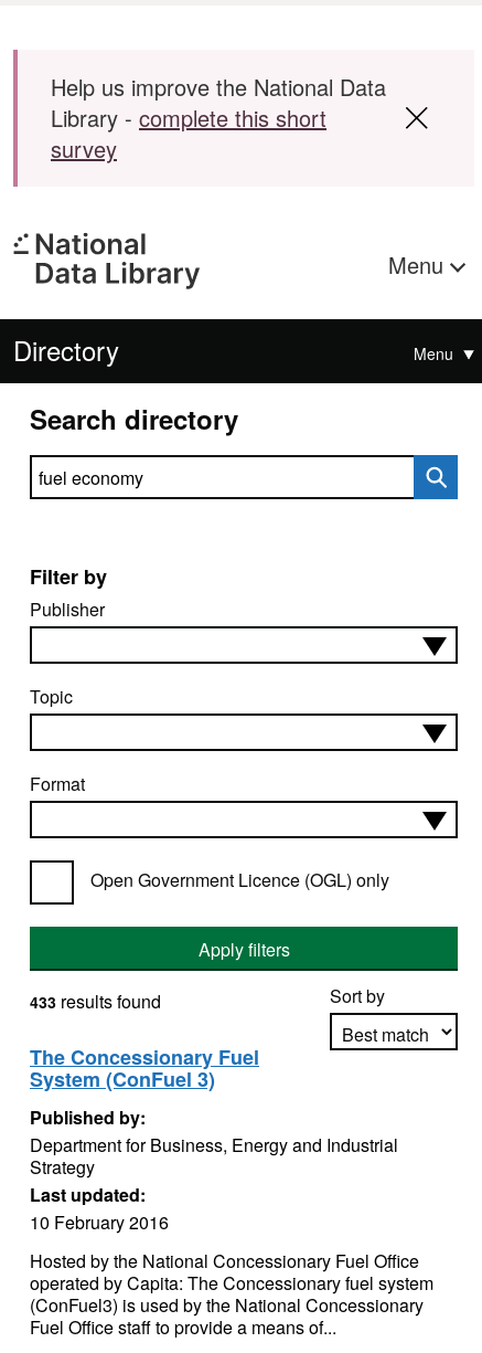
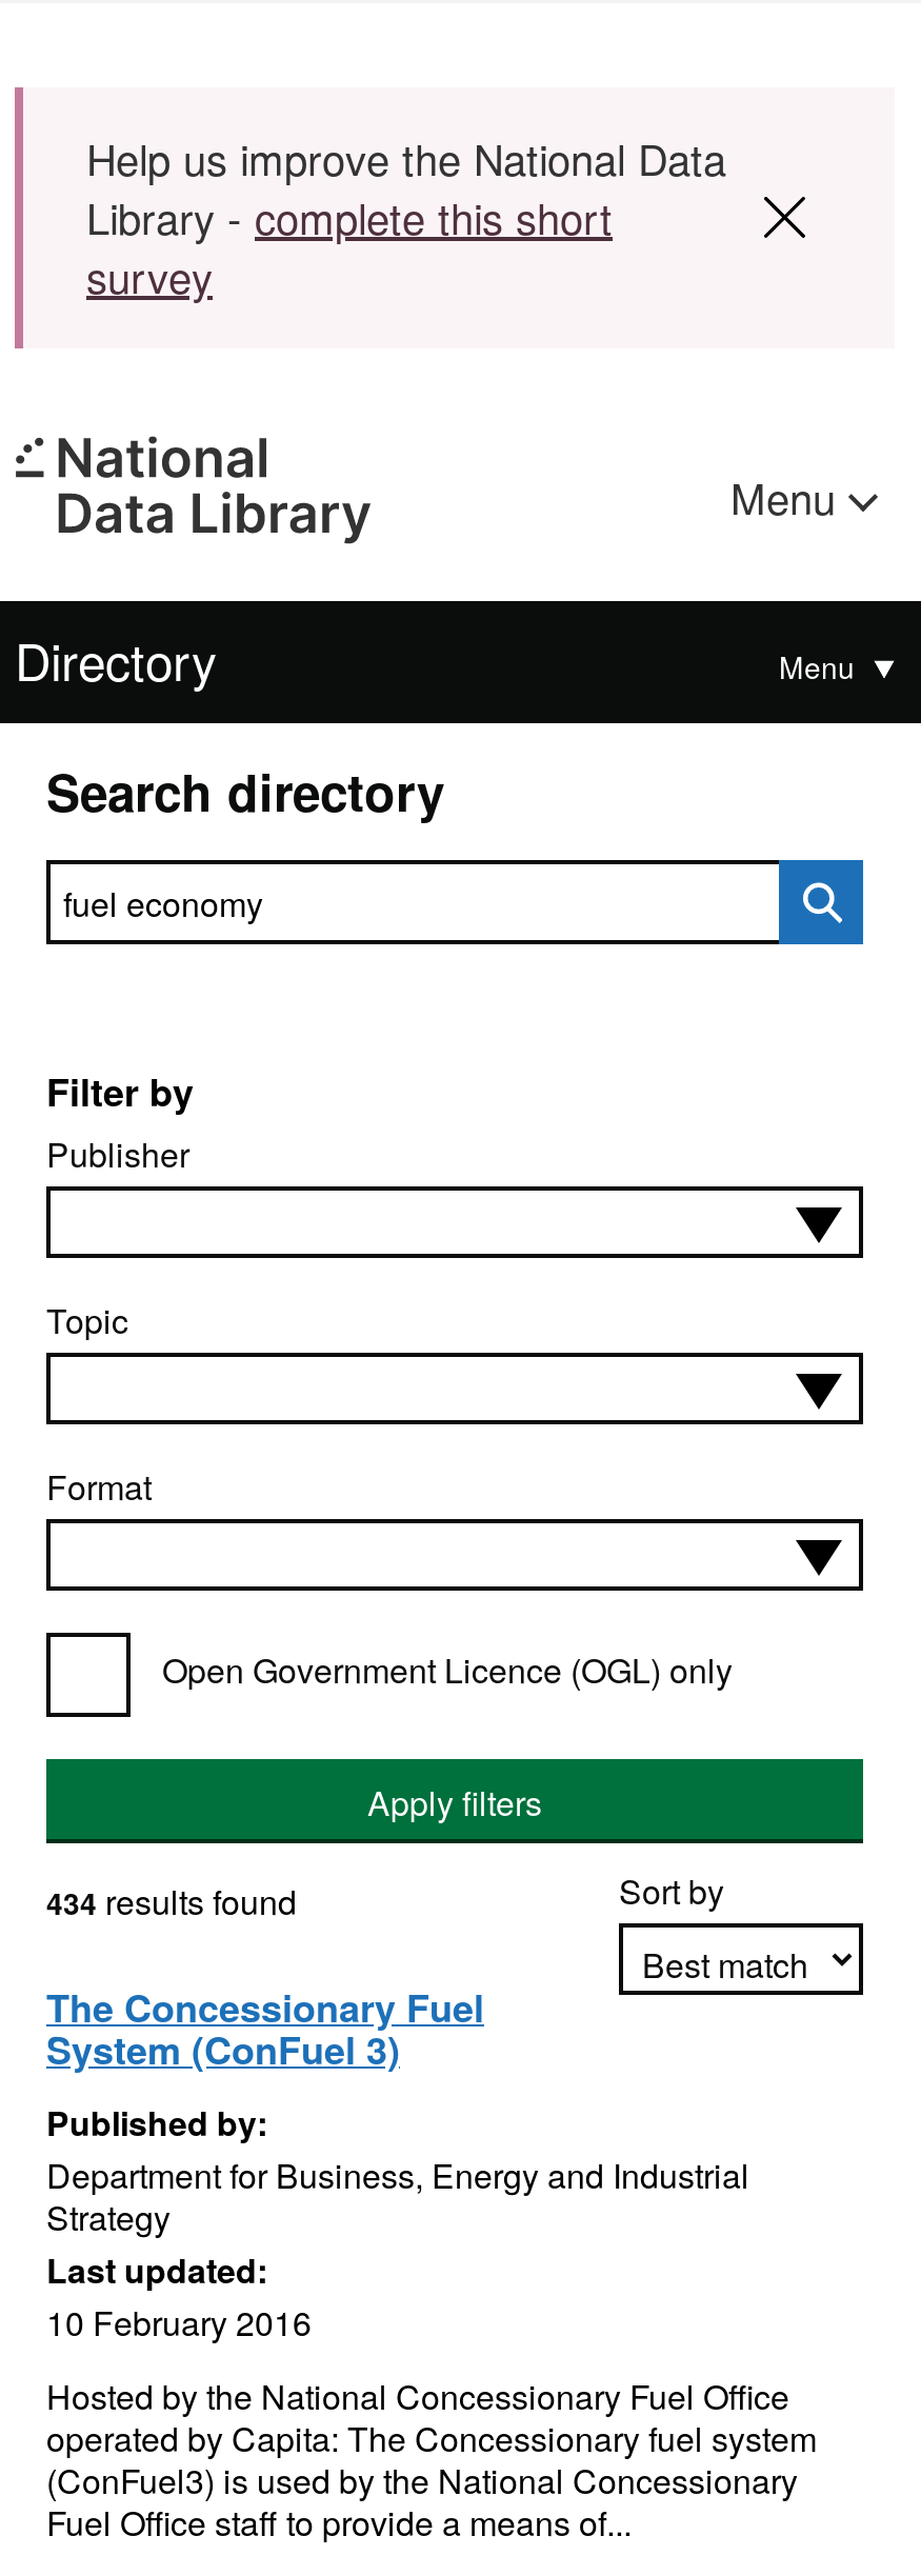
[30,989,161,1014] 433 results found -> [46,1877,297,1925] 434 results found

